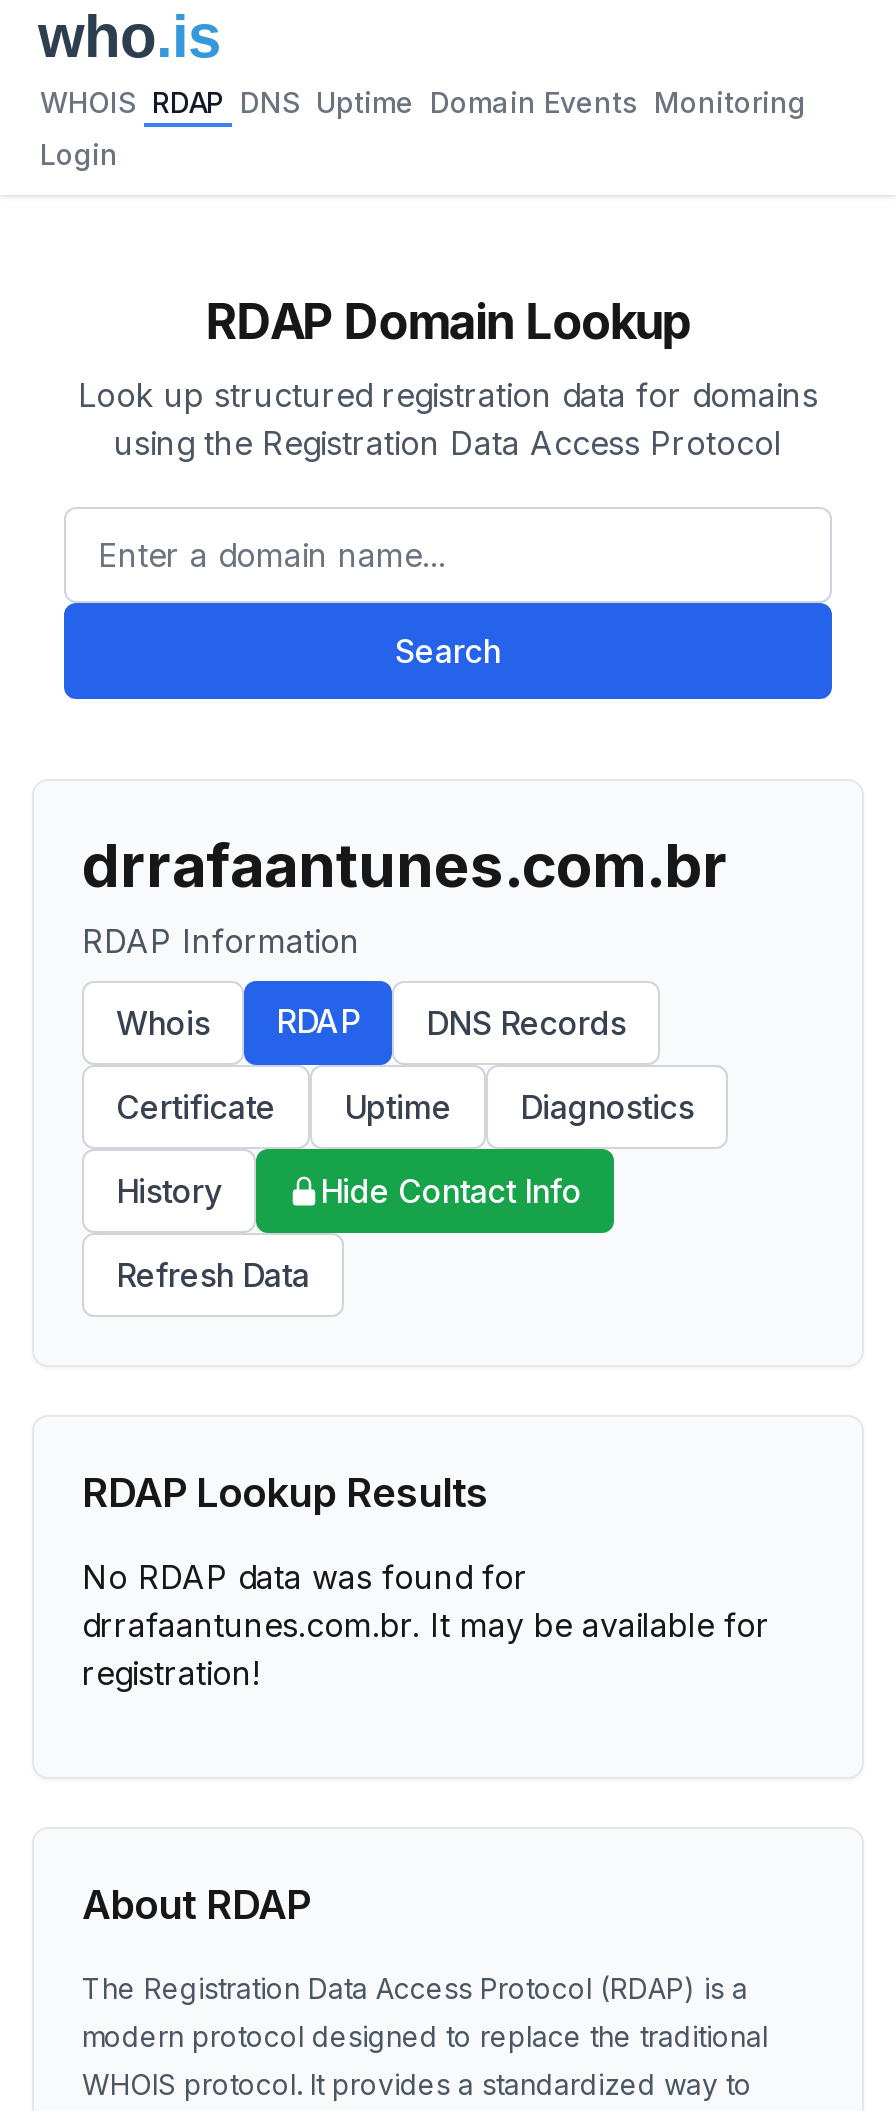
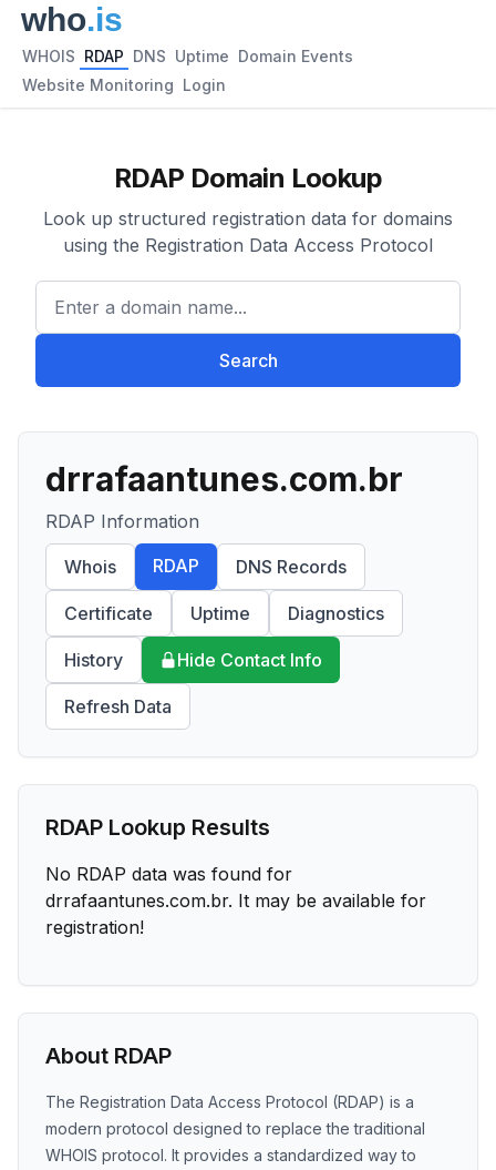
[40,85,806,119] WHOIS RDAP DNS Uptime Domain Events Monitoring -> [22,47,353,65] WHOIS RDAP DNS Uptime Domain Events
[40,137,118,171] Login -> [22,75,226,94] Website Monitoring Login

